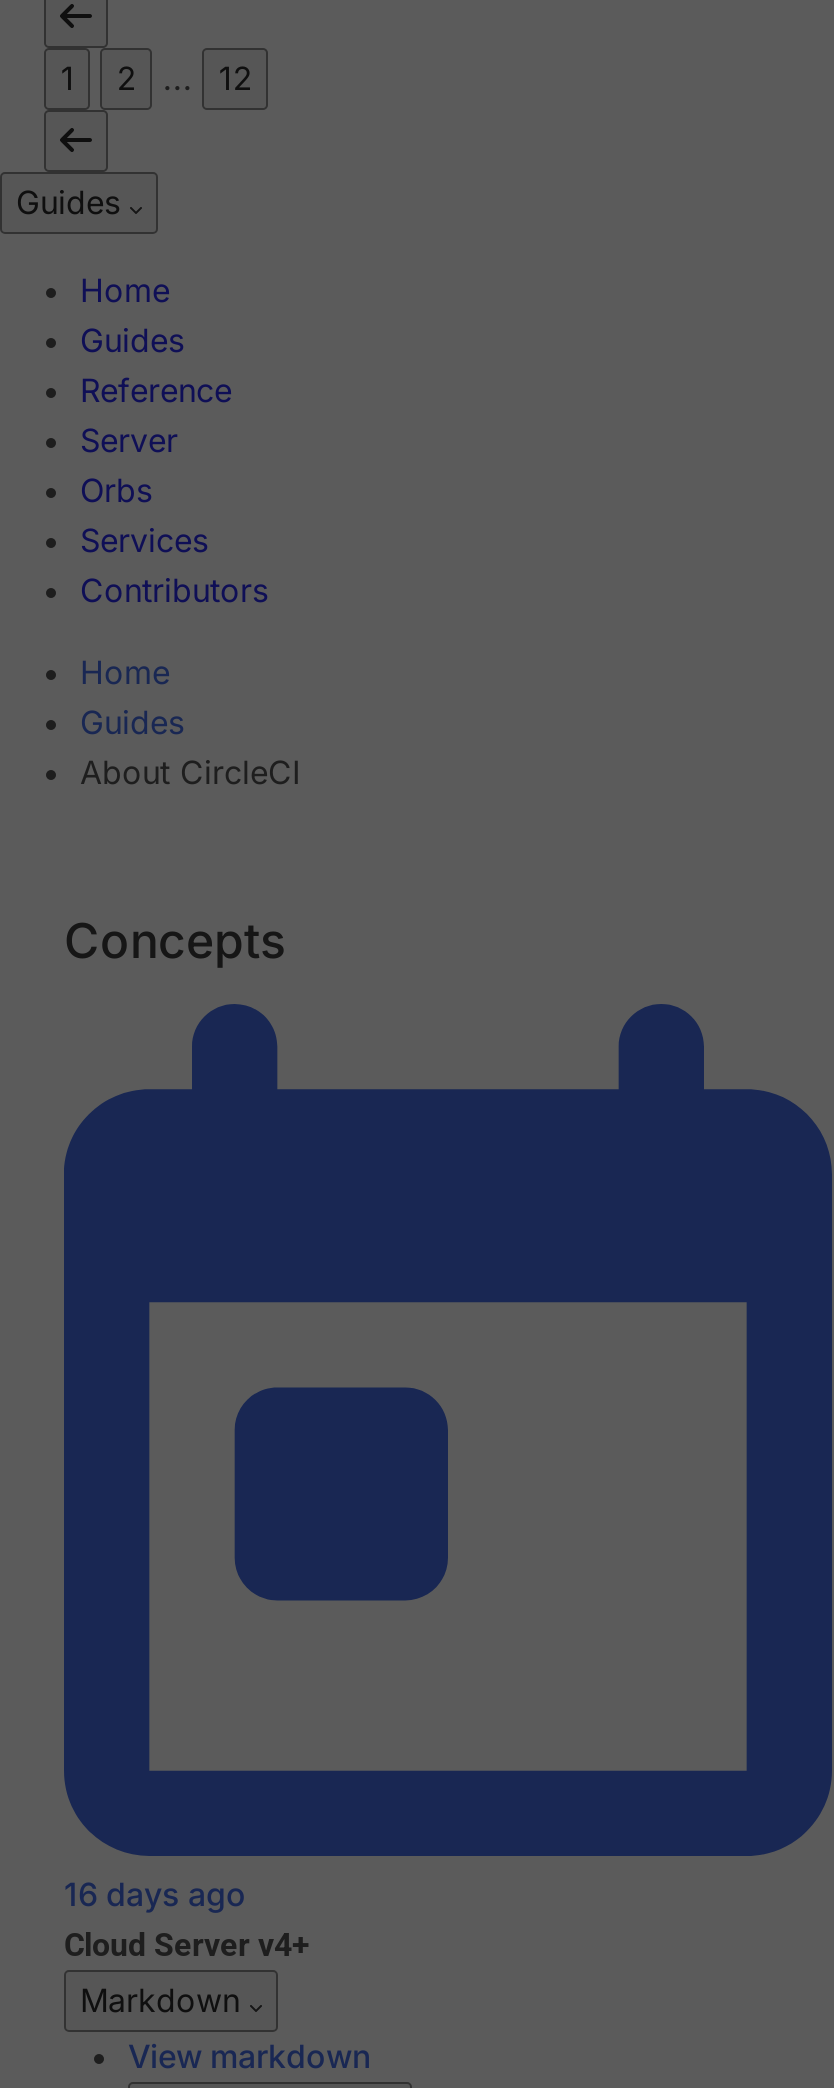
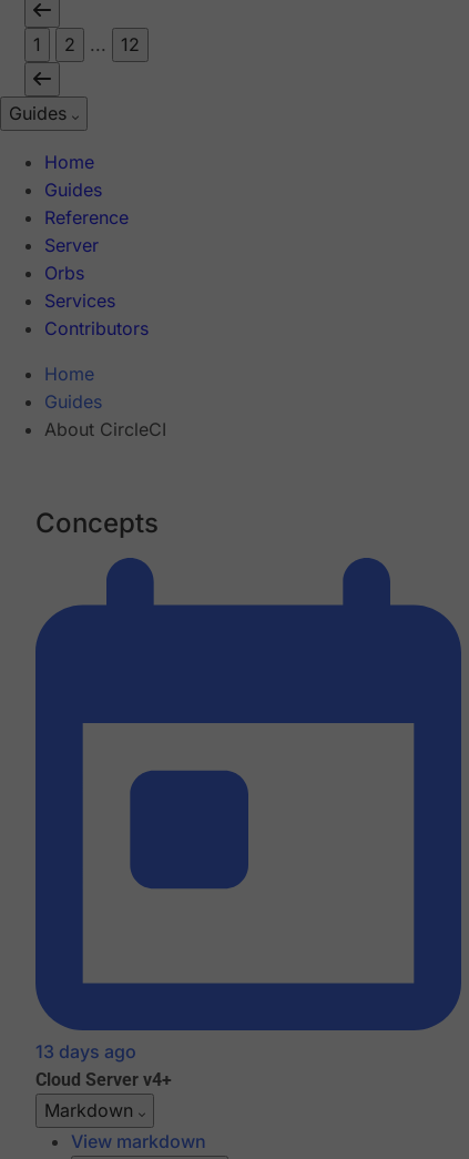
[64,1875,246,1915] 16 days ago -> [35,1041,136,1063] 13 days ago

